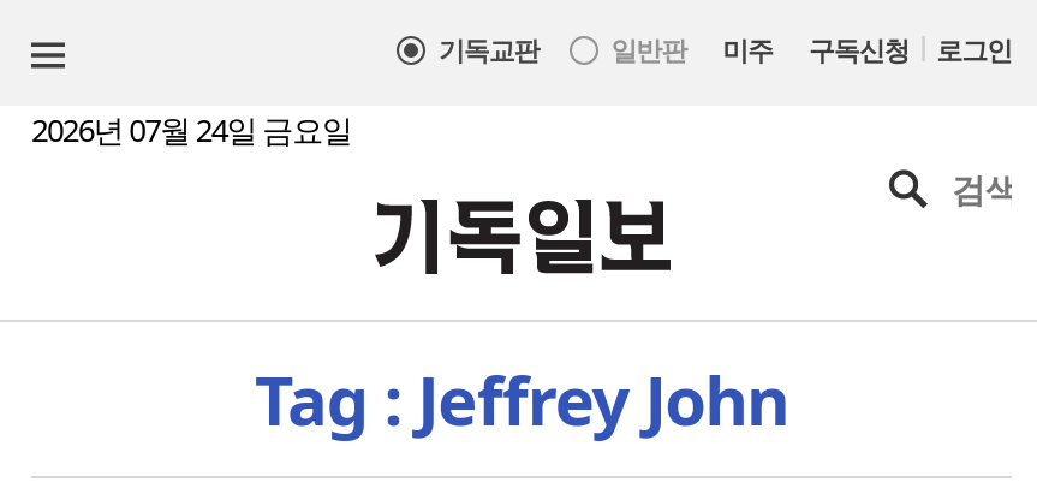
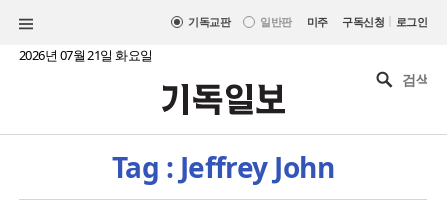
[31,108,352,151] 2026년 07월 24일 금요일 -> [19,46,152,64] 2026년 07월 21일 화요일

